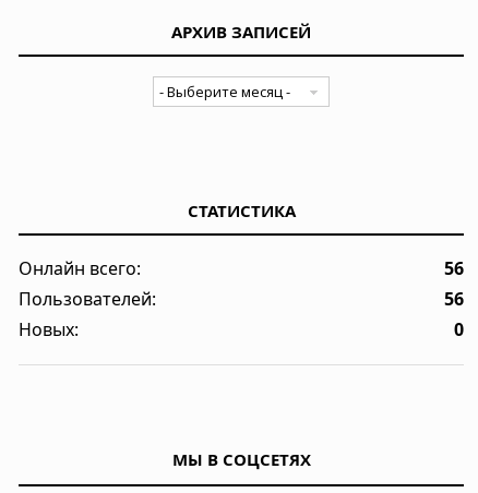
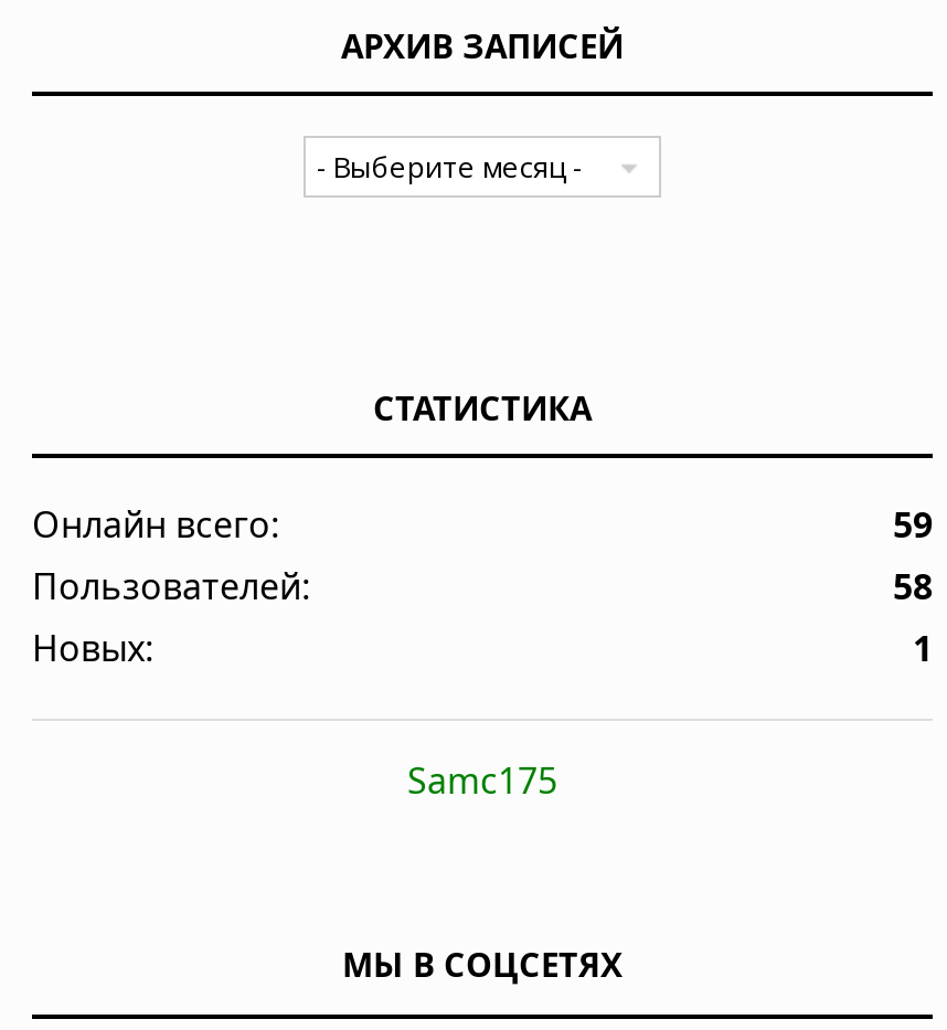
[444,256,464,280] 56 -> [893,500,933,548] 59
[444,287,464,311] 56 -> [893,562,933,610] 58
[454,317,464,341] 0 -> [407,624,933,805] 1 | Samc175

